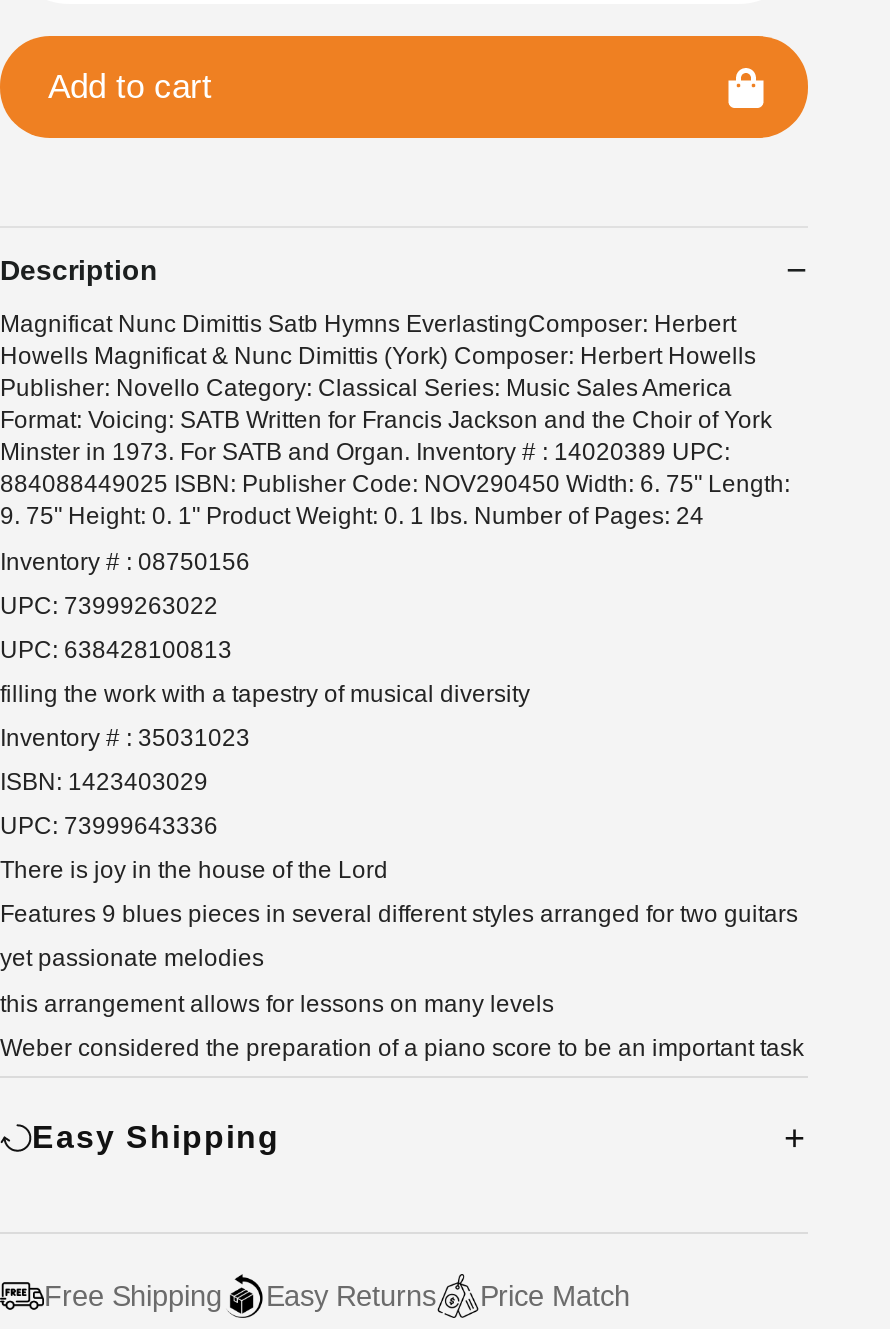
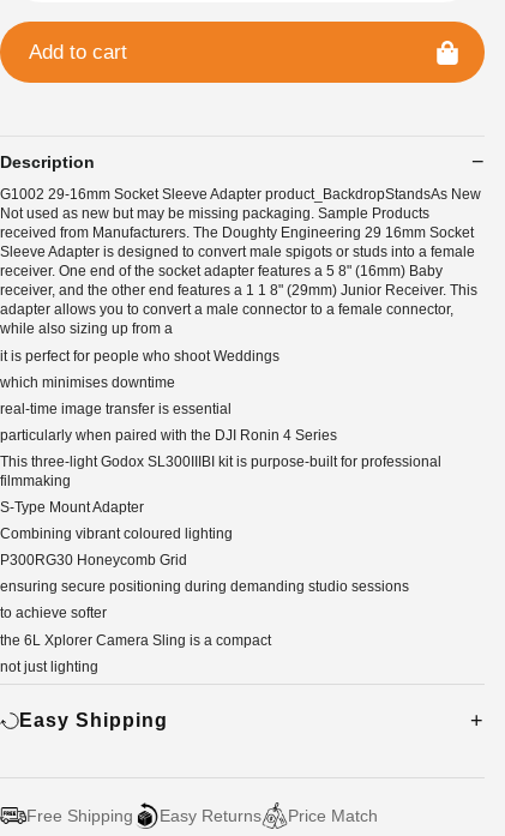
[0,311,790,531] Magnificat Nunc Dimittis Satb Hymns EverlastingComposer: Herbert | Howells Magnificat & Nunc Dimittis (York) Composer: Herbert Howells | Publisher: Novello Category: Classical Series: Music Sales America | Format: Voicing: SATB Written for Francis Jackson and the Choir of York | Minster in 1973. For SATB and Organ. Inventory # : 14020389 UPC: | 884088449025 ISBN: Publisher Code: NOV290450 Width: 6. 75" Length: | 9. 75" Height: 0. 1" Product Weight: 0. 1 lbs. Number of Pages: 24 -> [0,186,481,338] G1002 29-16mm Socket Sleeve Adapter product_BackdropStandsAs New | Not used as new but may be missing packaging. Sample Products | received from Manufacturers. The Doughty Engineering 29 16mm Socket | Sleeve Adapter is designed to convert male spigots or studs into a female | receiver. One end of the socket adapter features a 5 8" (16mm) Baby | receiver, and the other end features a 1 1 8" (29mm) Junior Receiver. This | adapter allows you to convert a male connector to a female connector, | while also sizing up from a
[0,547,250,575] Inventory # : 08750156 -> [0,347,279,364] it is perfect for people who shoot Weddings
[0,591,218,619] UPC: 73999263022 -> [0,374,175,391] which minimises downtime
[0,635,232,663] UPC: 638428100813 -> [0,400,232,417] real-time image transfer is essential
[0,680,530,708] filling the work with a tapestry of musical diversity -> [0,427,337,444] particularly when paired with the DJI Ronin 4 Series
[0,724,250,752] Inventory # : 35031023 -> [0,453,441,489] This three-light Godox SL300IIIBI kit is purpose-built for professional | filmmaking
[0,768,208,796] ISBN: 1423403029 -> [0,499,144,516] S-Type Mount Adapter
[0,812,218,840] UPC: 73999643336 -> [0,526,233,542] Combining vibrant coloured lighting
[0,857,388,885] There is joy in the house of the Lord -> [0,552,187,569] P300RG30 Honeycomb Grid
[0,901,798,929] Features 9 blues pieces in several different styles arranged for two guitars -> [0,579,409,595] ensuring secure positioning during demanding studio sessions
[0,945,264,973] yet passionate melodies -> [0,605,107,622] to achieve softer
[0,989,554,1017] this arrangement allows for lessons on many levels -> [0,632,271,648] the 6L Xplorer Camera Sling is a compact
[0,1033,804,1061] Weber considered the preparation of a piano score to be an important task -> [0,658,98,675] not just lighting

